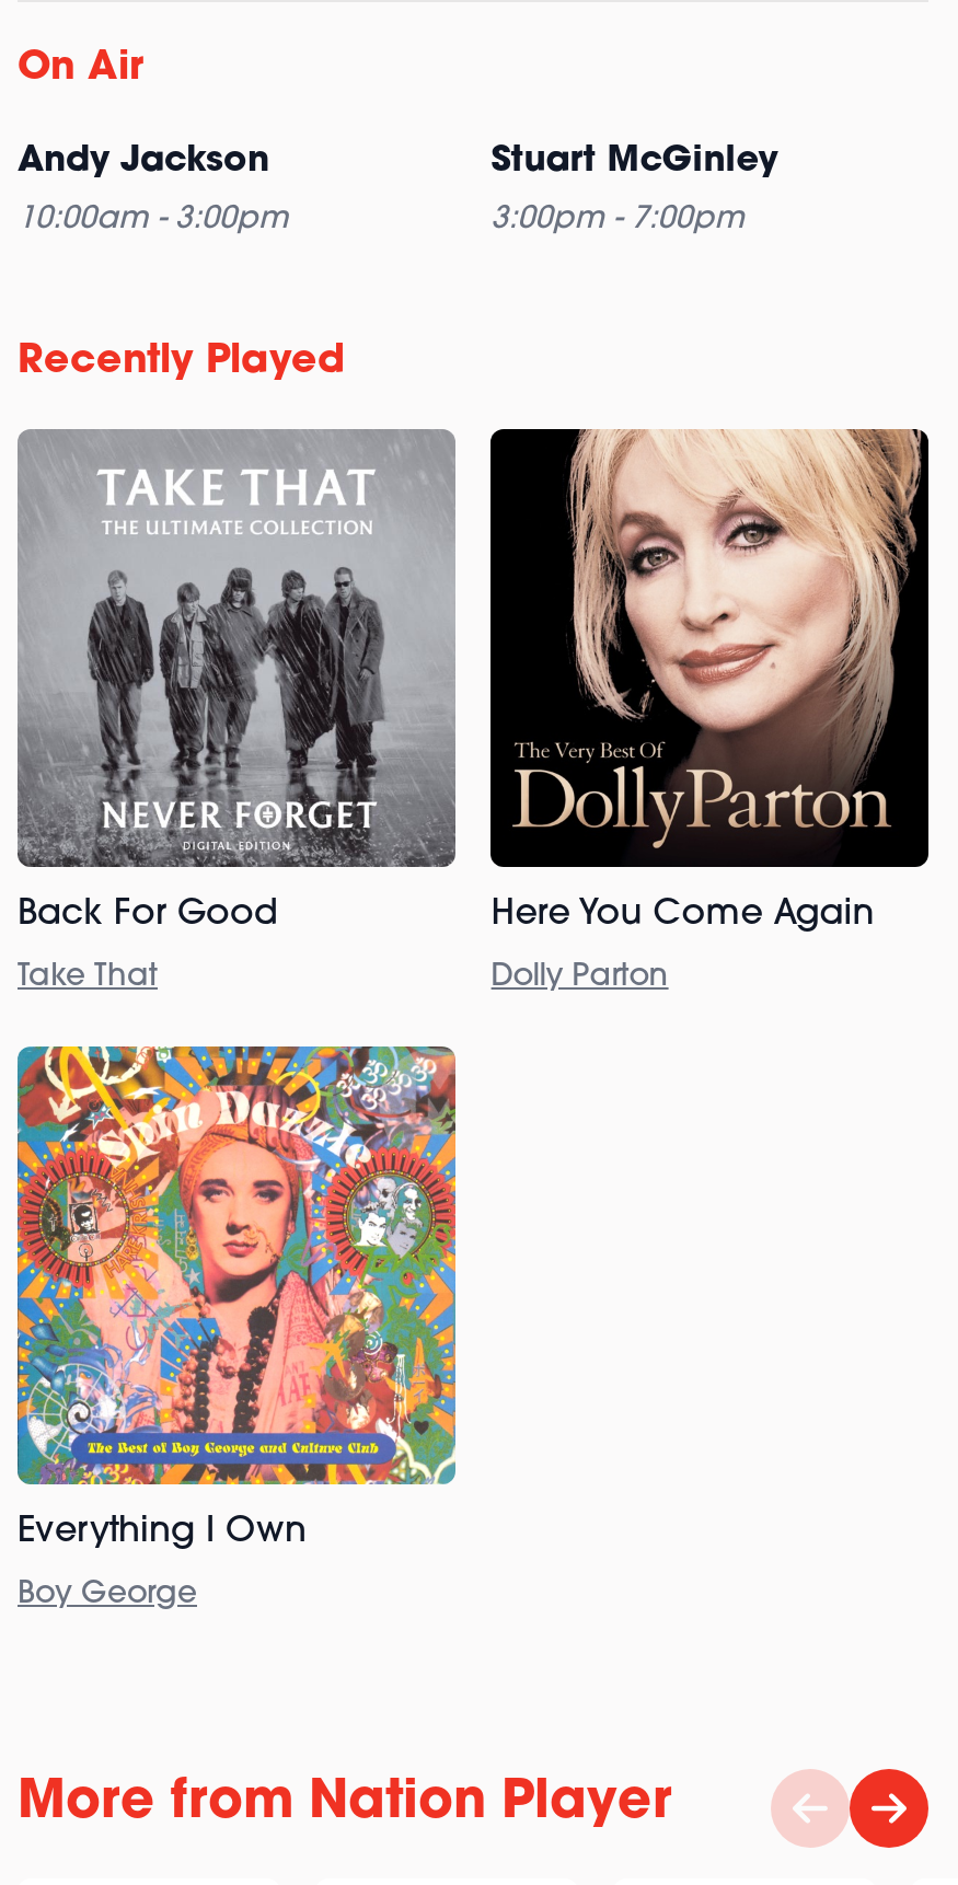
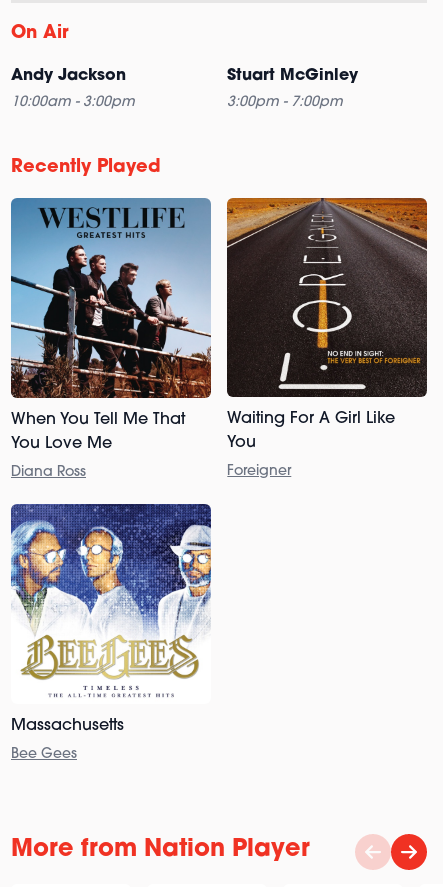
[18,429,455,994] [image] | Back For Good | Take That -> [11,198,212,480] [image] | When You Tell Me That | You Love Me | Diana Ross
[488,427,931,994] [image] | Here You Come Again | Dolly Parton -> [226,197,428,479] [image] | Waiting For A Girl Like | You | Foreigner
[15,1044,458,1611] [image] | Everything I Own | Boy George -> [10,503,212,762] [image] | Massachusetts | Bee Gees

